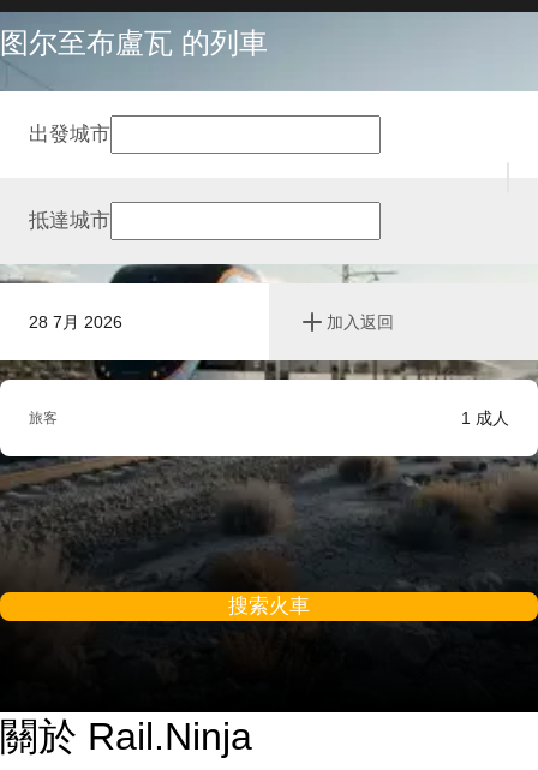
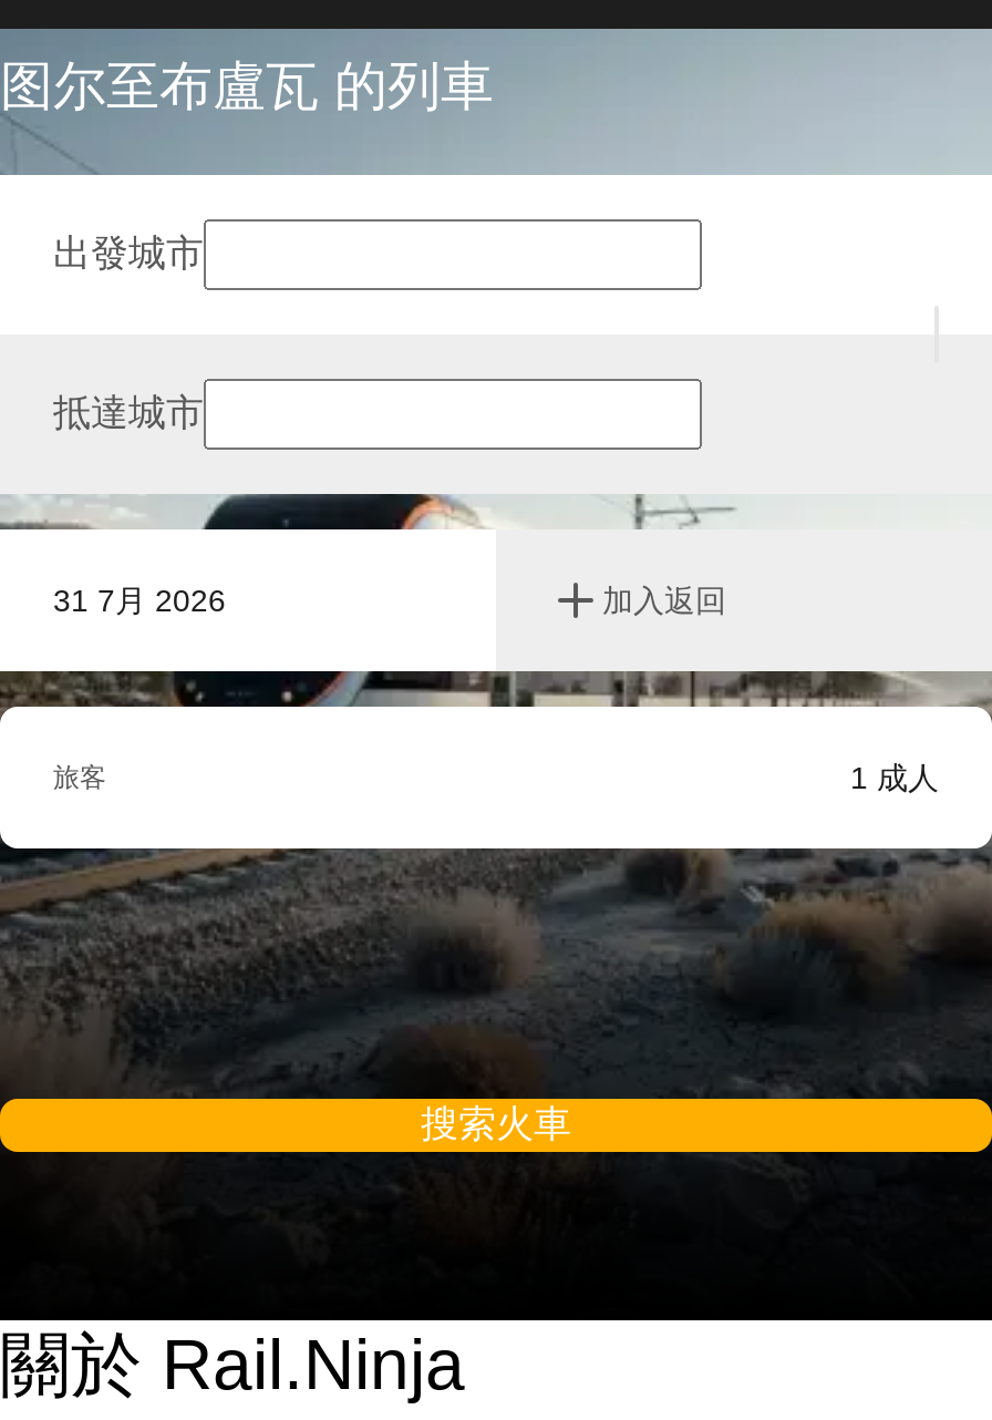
[29,312,122,332] 28 7月 2026 -> [53,583,226,618] 31 7月 2026

